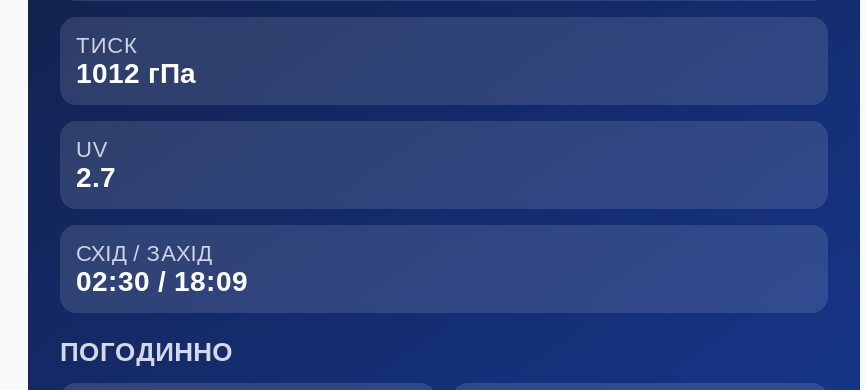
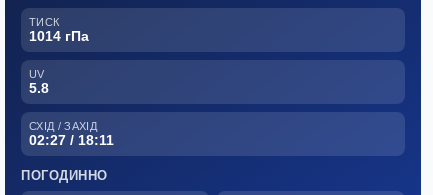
[76,57,196,89] 1012 гПа -> [29,28,89,44] 1014 гПа
[76,161,116,193] 2.7 -> [29,80,49,96] 5.8
[76,265,248,297] 02:30 / 18:09 -> [29,132,114,148] 02:27 / 18:11

